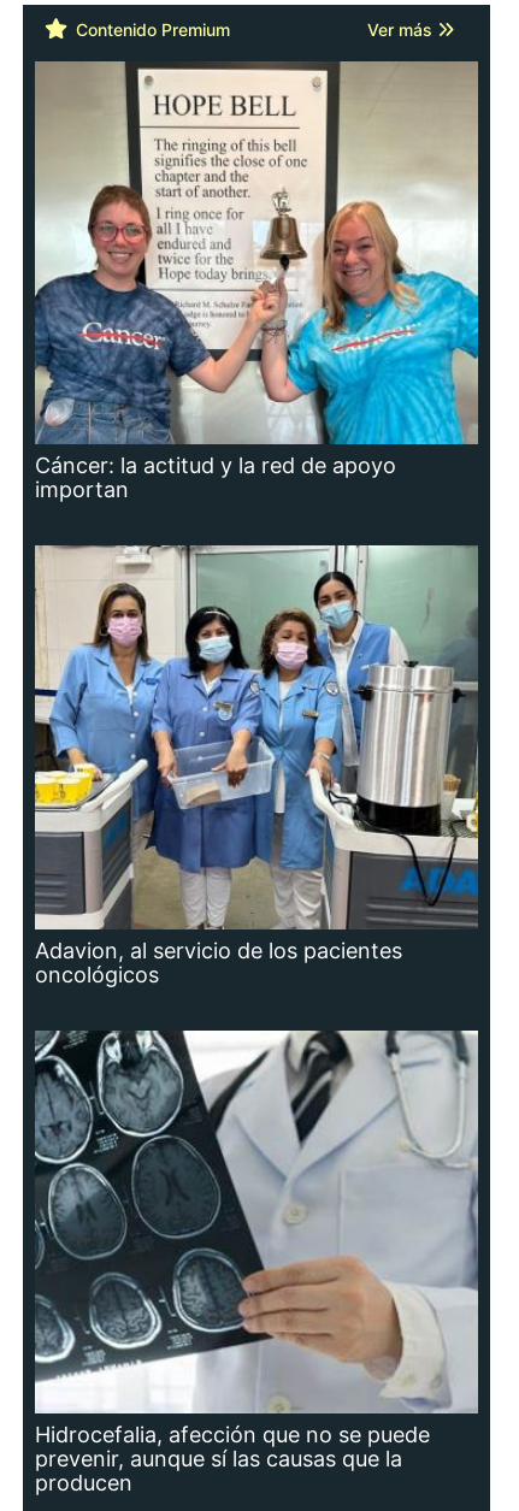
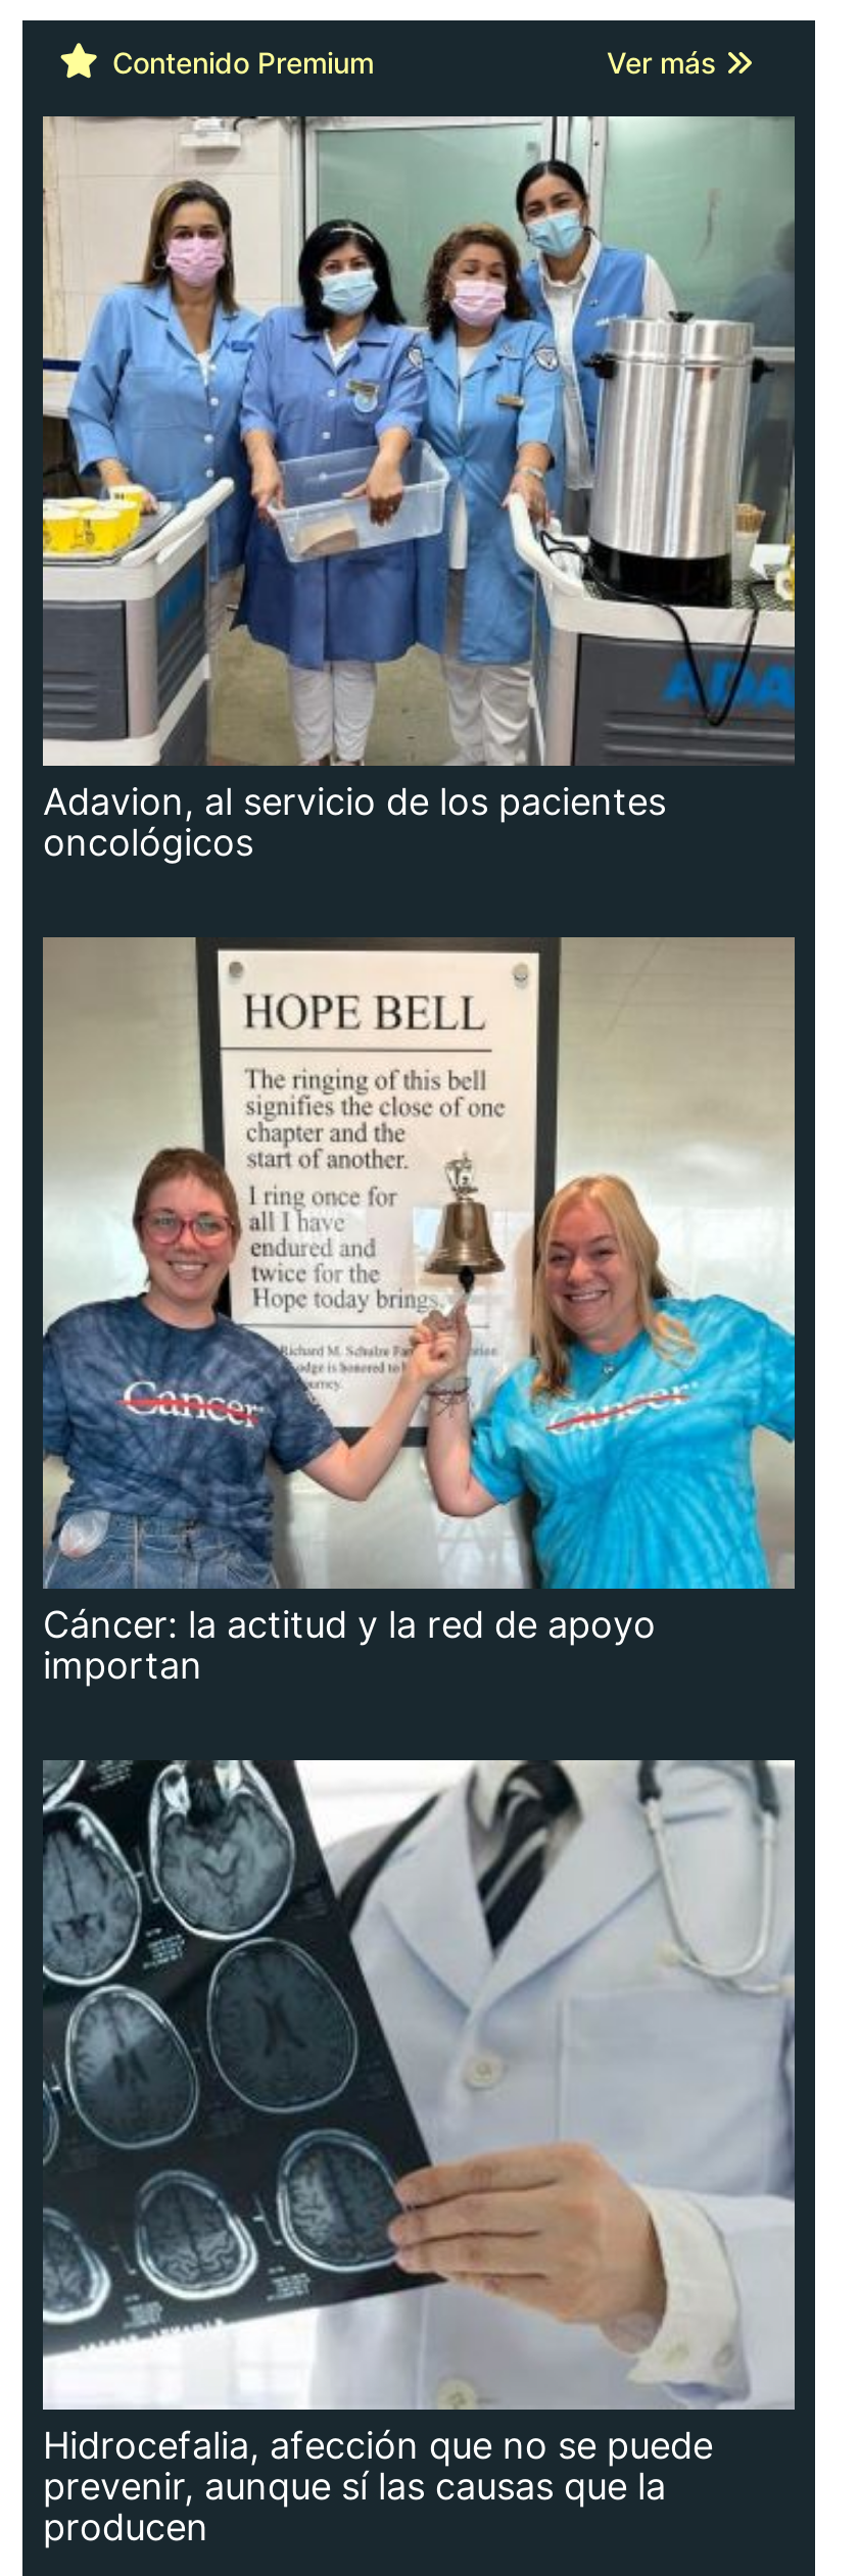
moved [33,60,480,502] -> [39,937,799,1686]: [image] | Cáncer: la actitud y la red de apoyo | importan
moved [34,544,479,987] -> [41,114,797,864]: [image] | Adavion, al servicio de los pacientes | oncológicos

